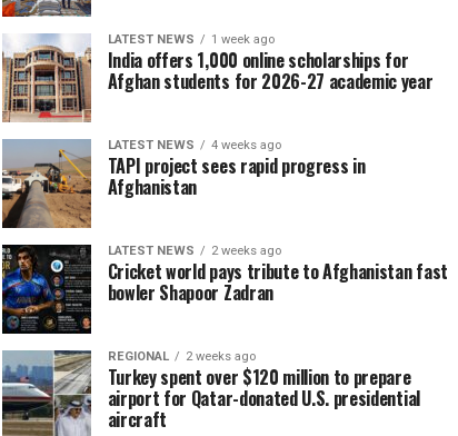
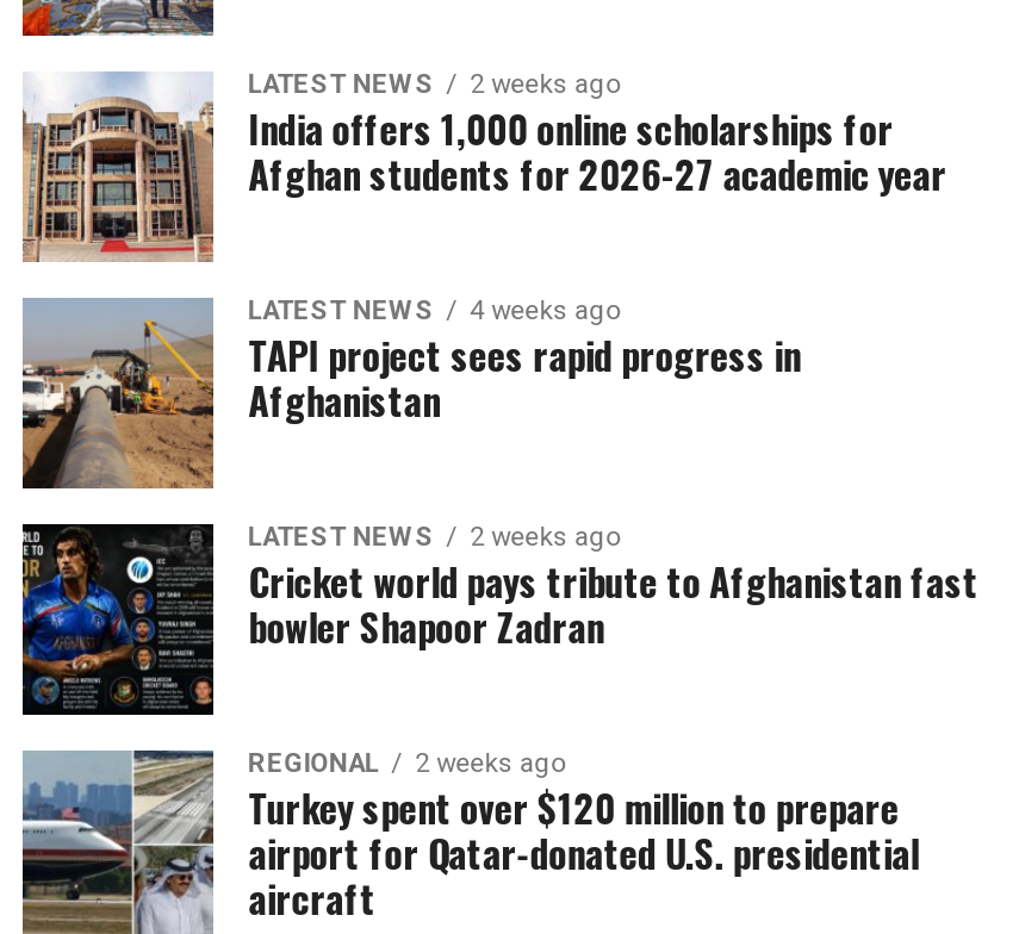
[107,32,274,47] LATEST NEWS 1 week ago -> [248,69,620,100] LATEST NEWS 2 weeks ago

